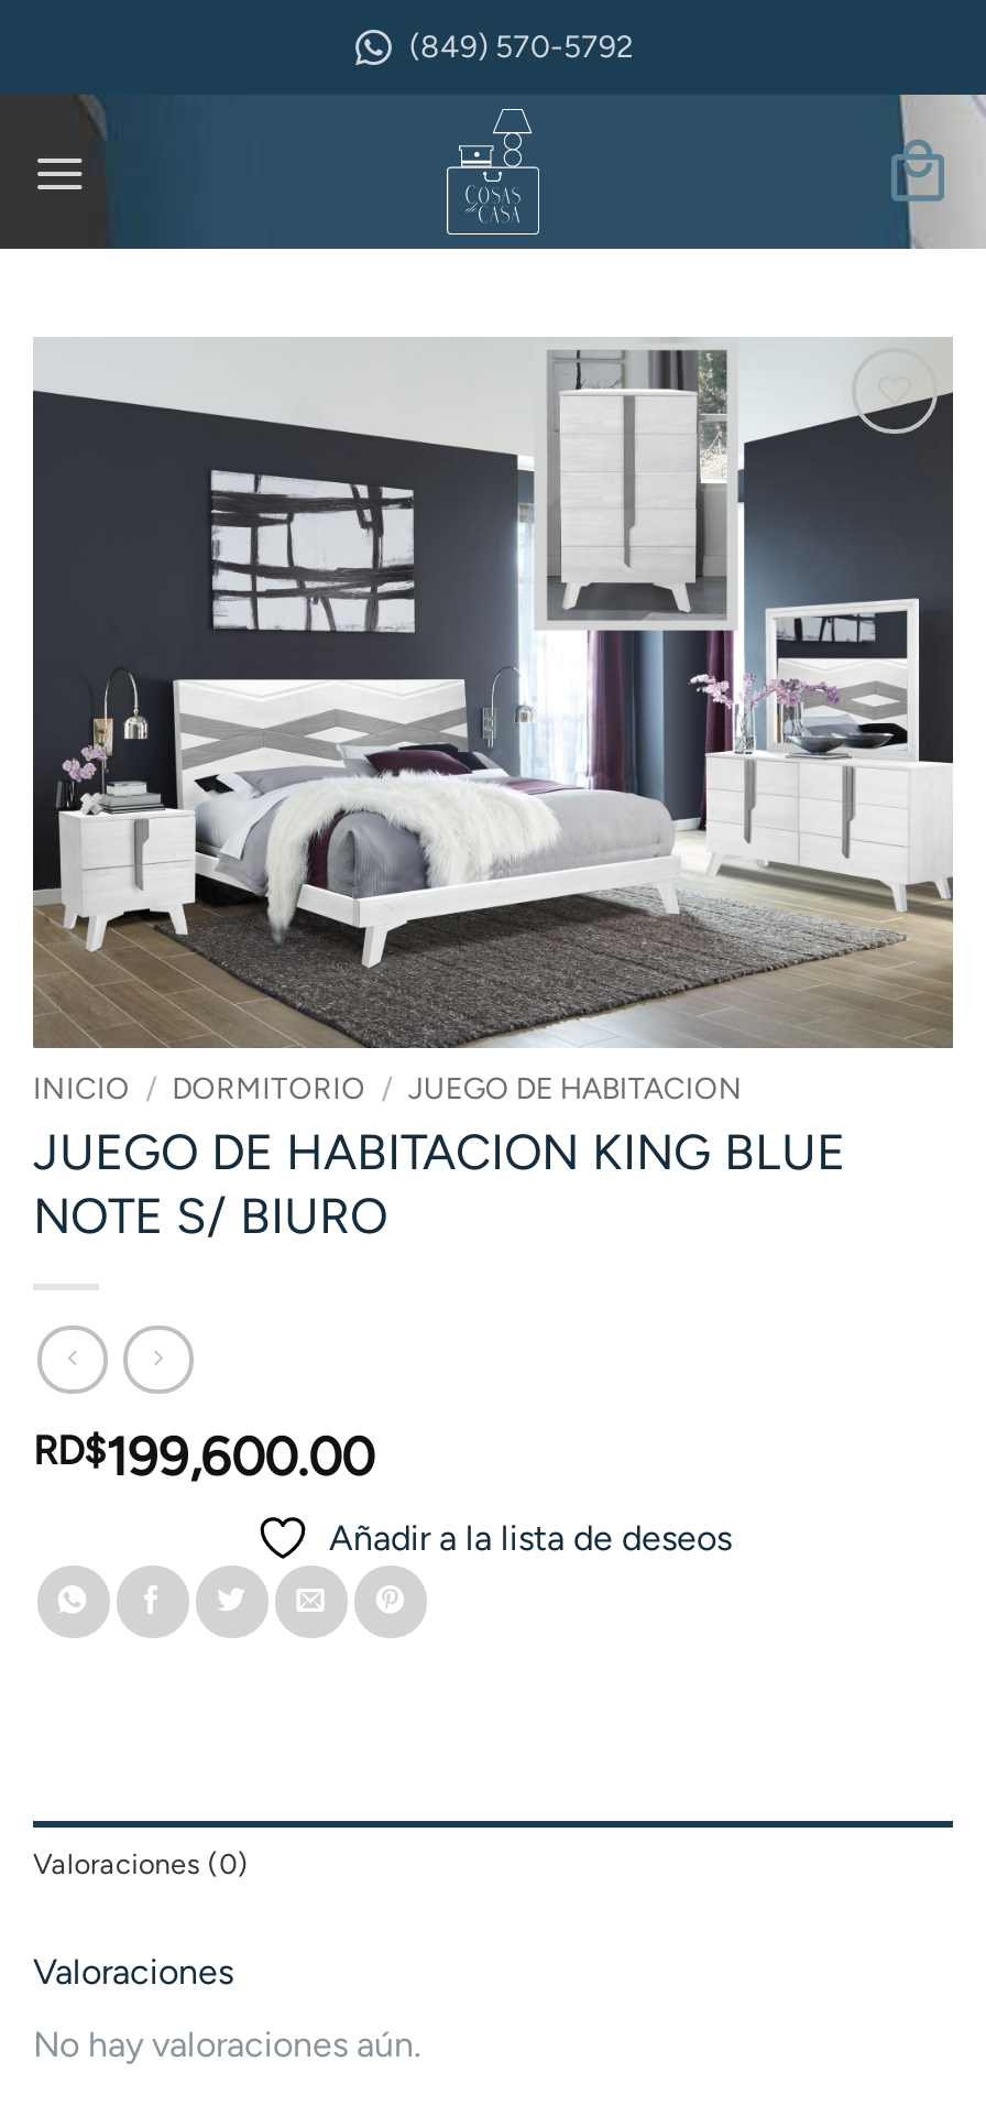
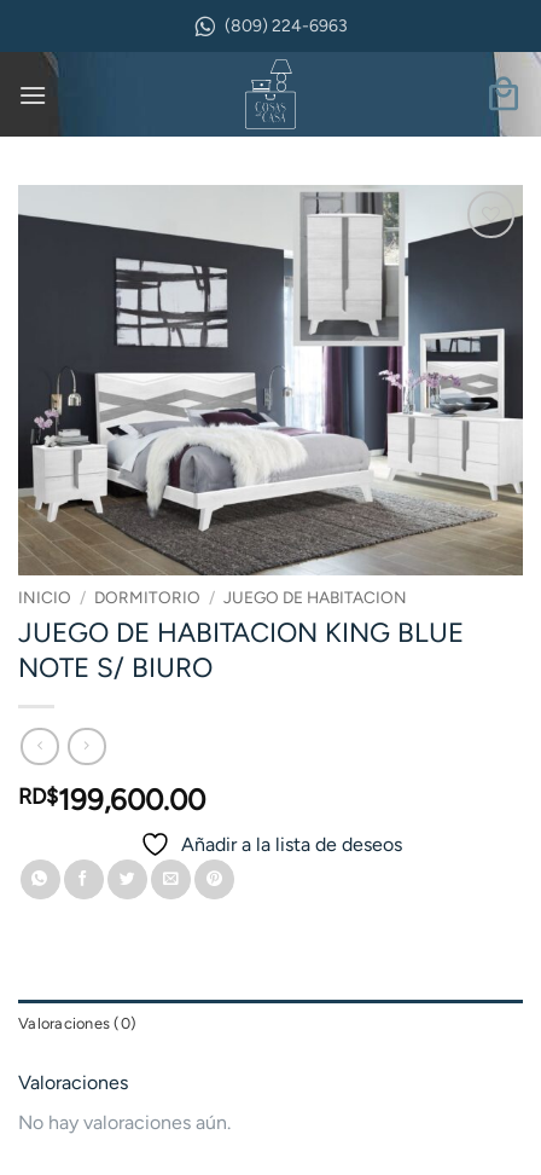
[409,28,634,65] (849) 570-5792 -> [225,15,348,36] (809) 224-6963

